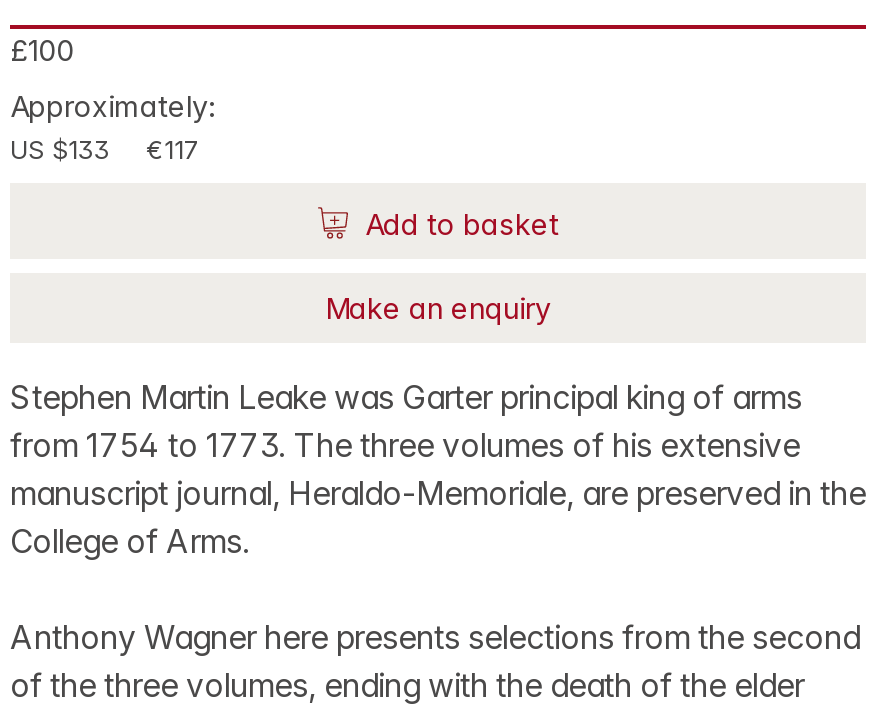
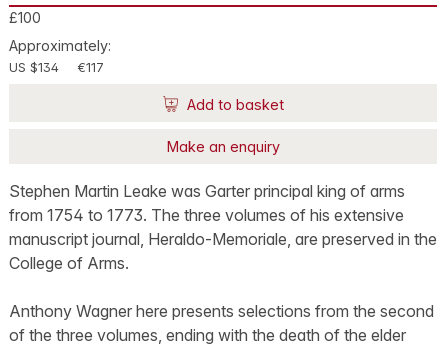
[10,135,200,165] US $133 €117 -> [9,60,104,75] US $134 €117

